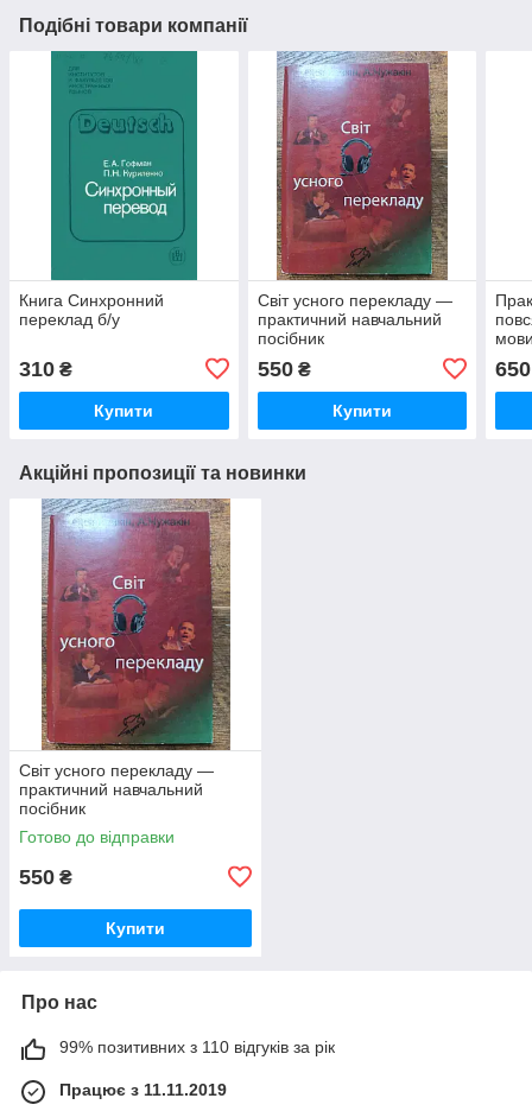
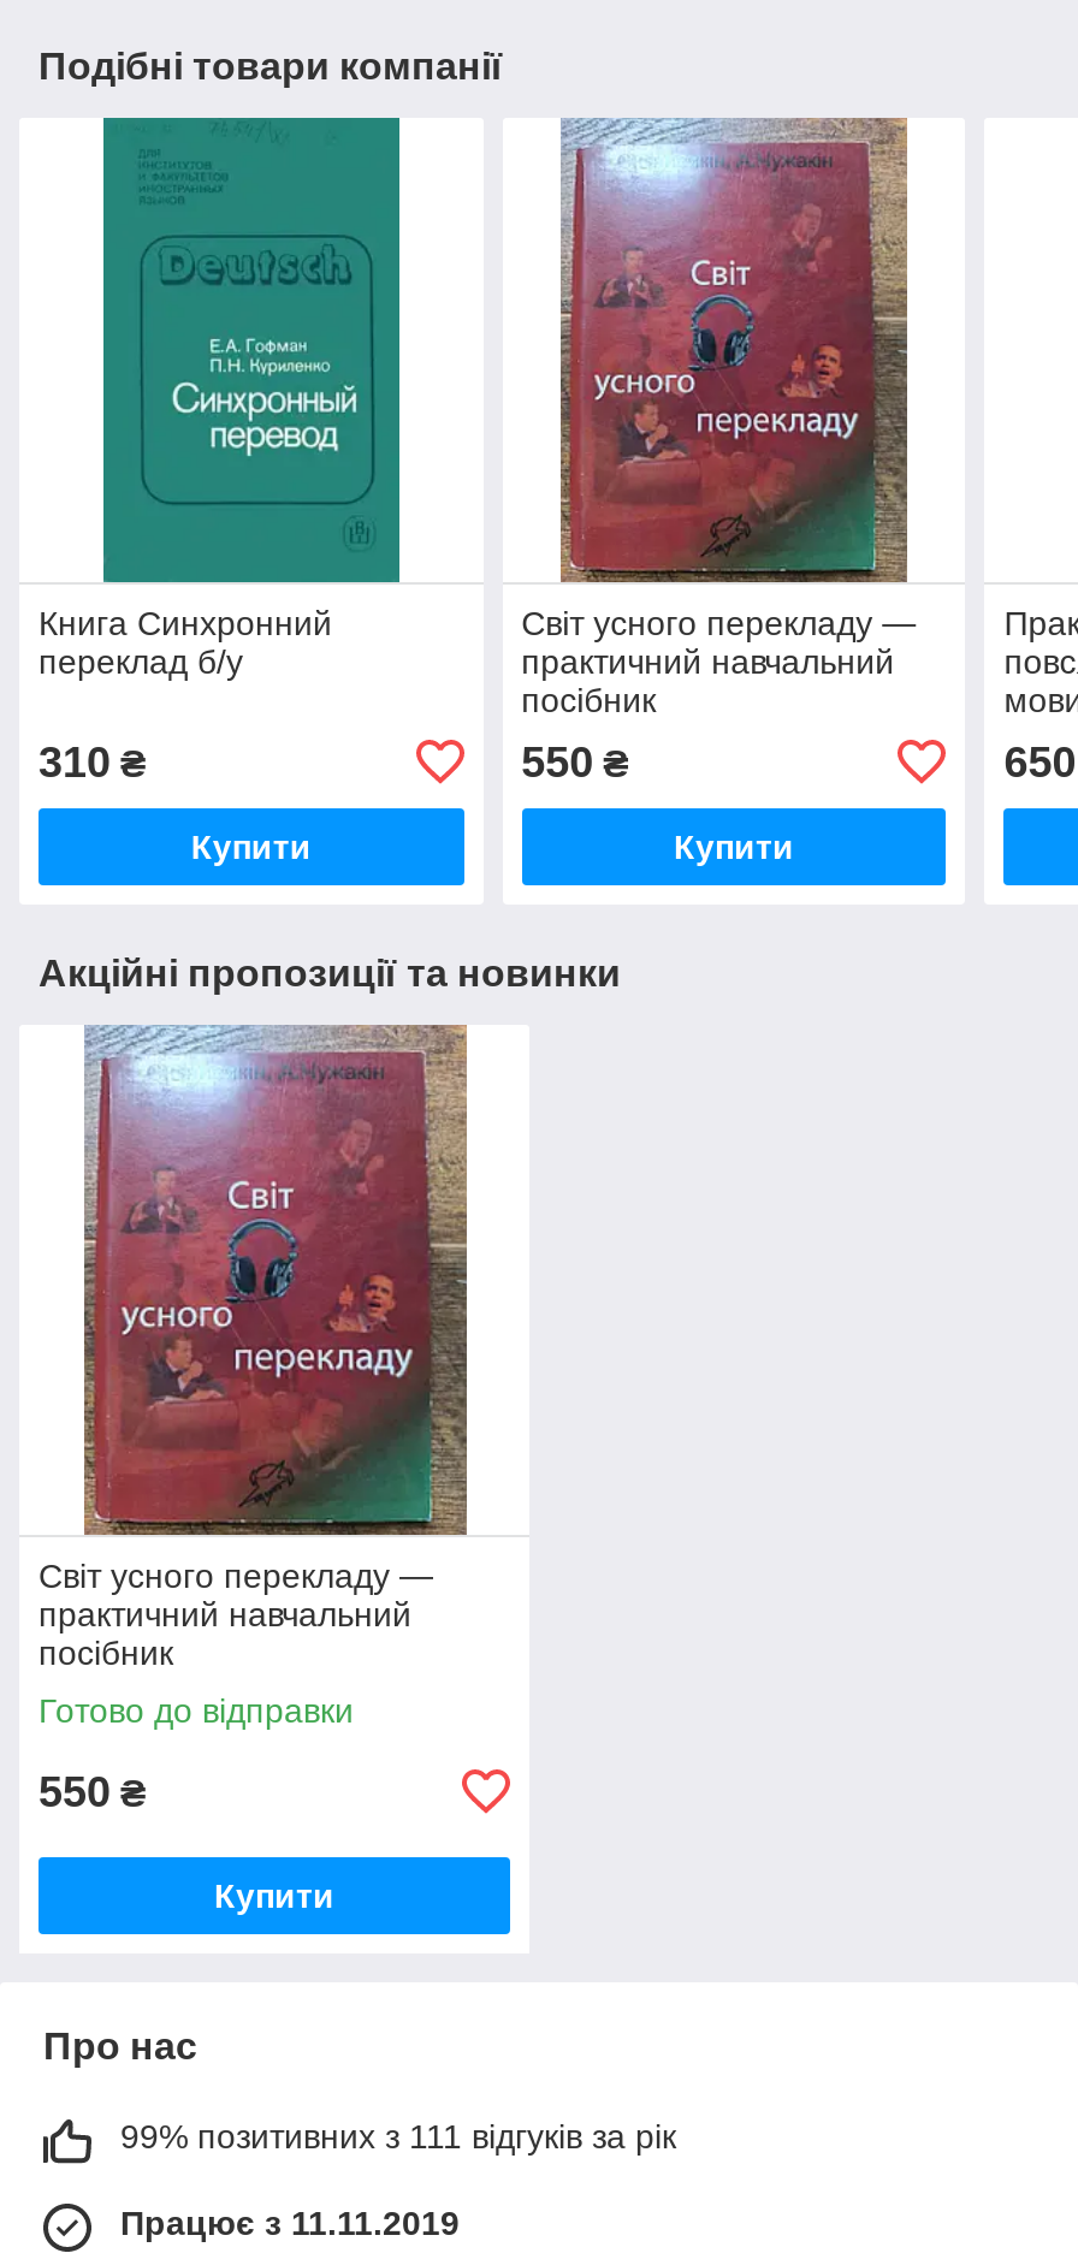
[59,1037,335,1056] 99% позитивних з 110 відгуків за рік -> [120,2117,676,2155] 99% позитивних з 111 відгуків за рік

